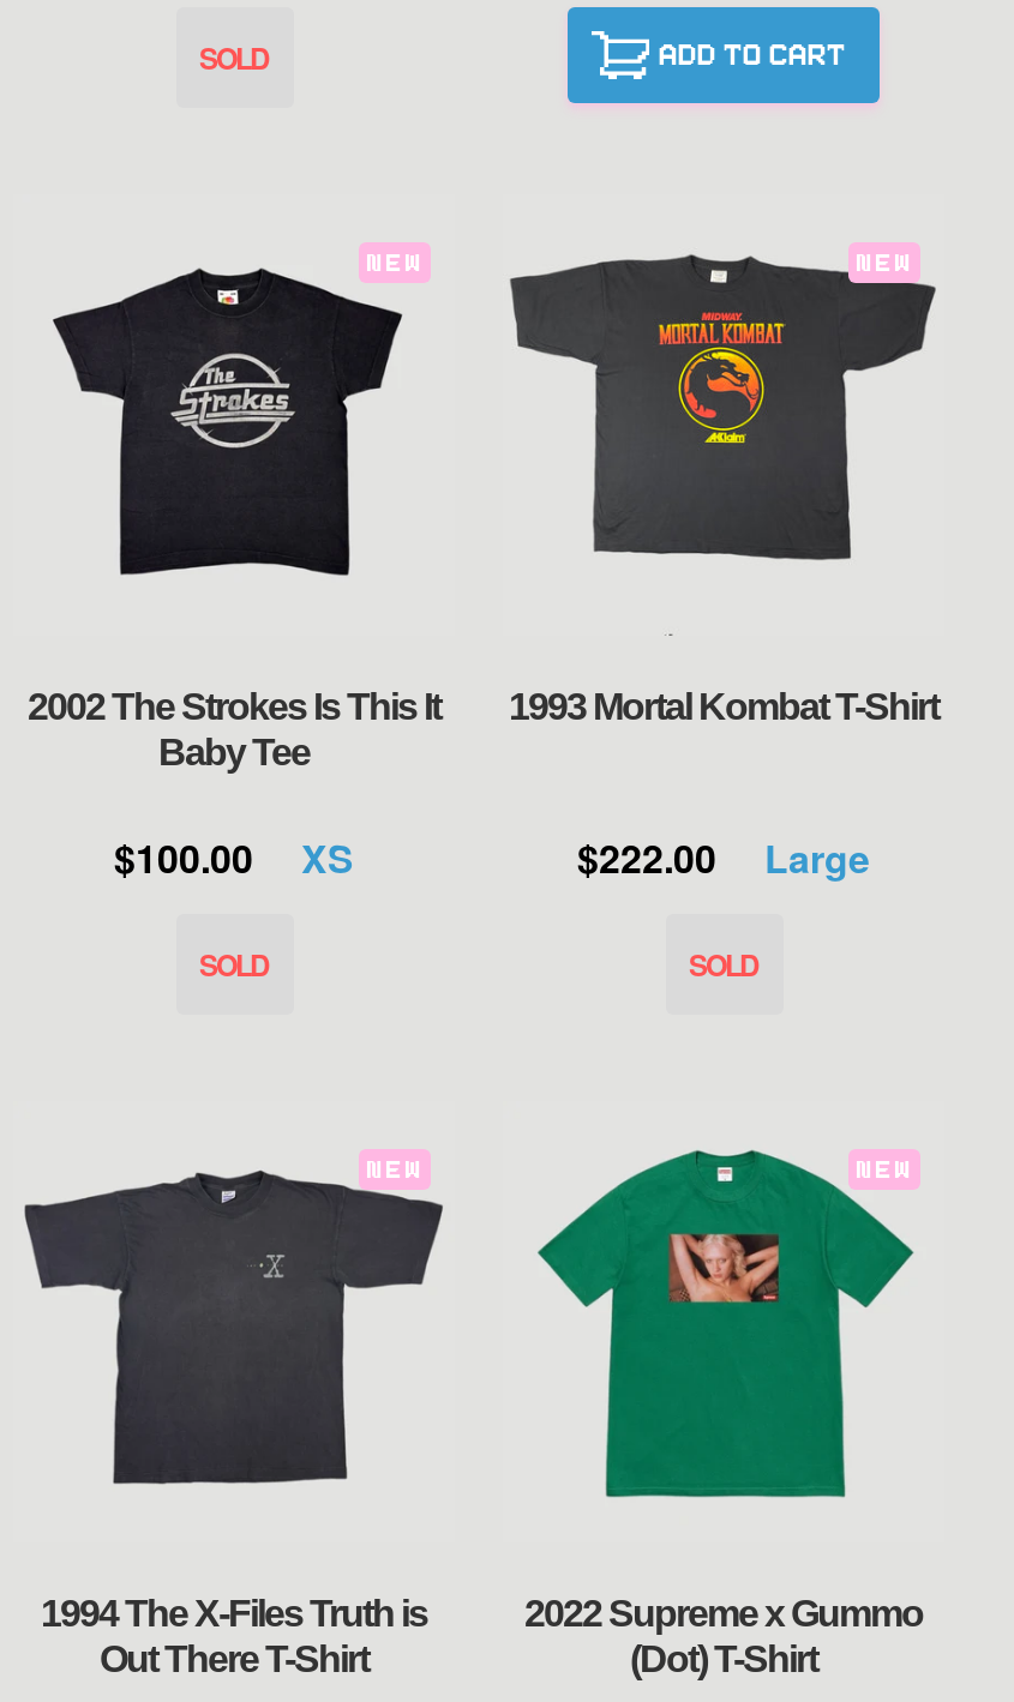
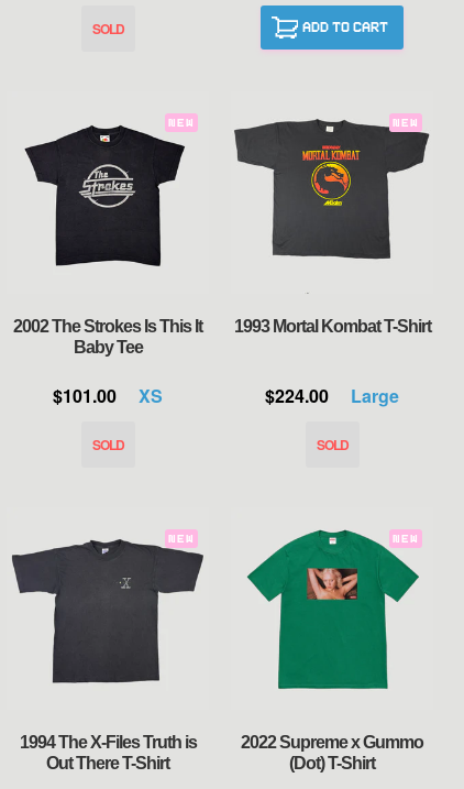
[114,830,354,885] $100.00 XS -> [53,383,163,408] $101.00 XS
[577,830,870,885] $222.00 Large -> [265,383,399,408] $224.00 Large

